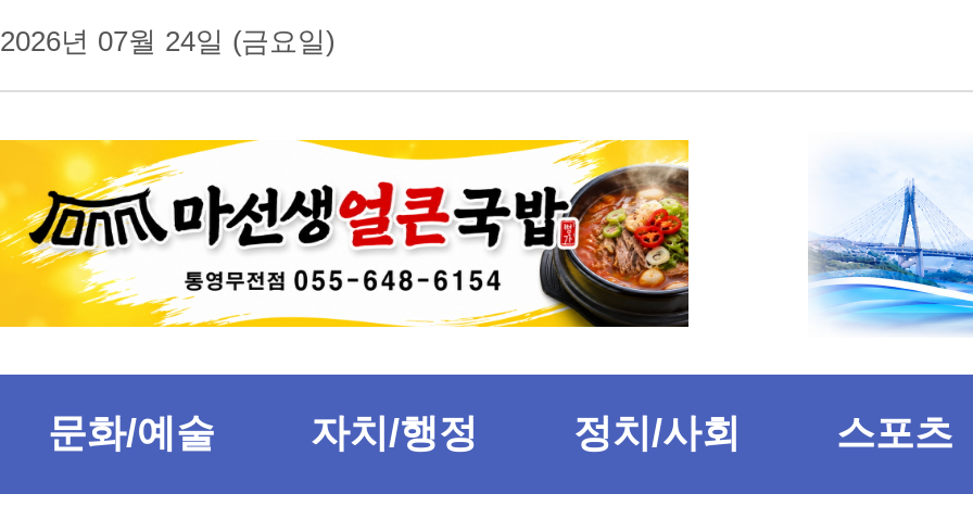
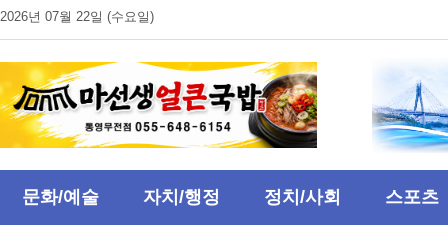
[0,25,334,58] 2026년 07월 24일 (금요일) -> [0,9,154,24] 2026년 07월 22일 (수요일)

